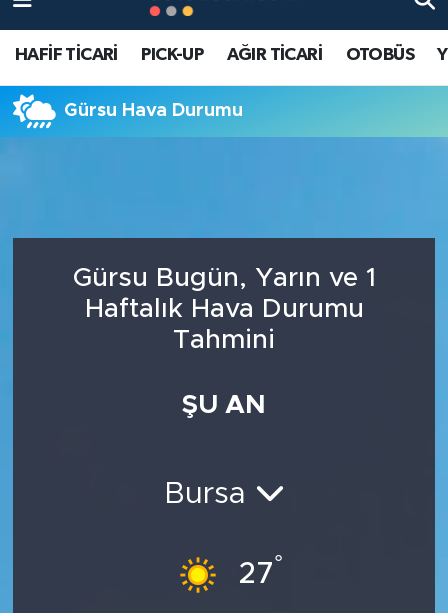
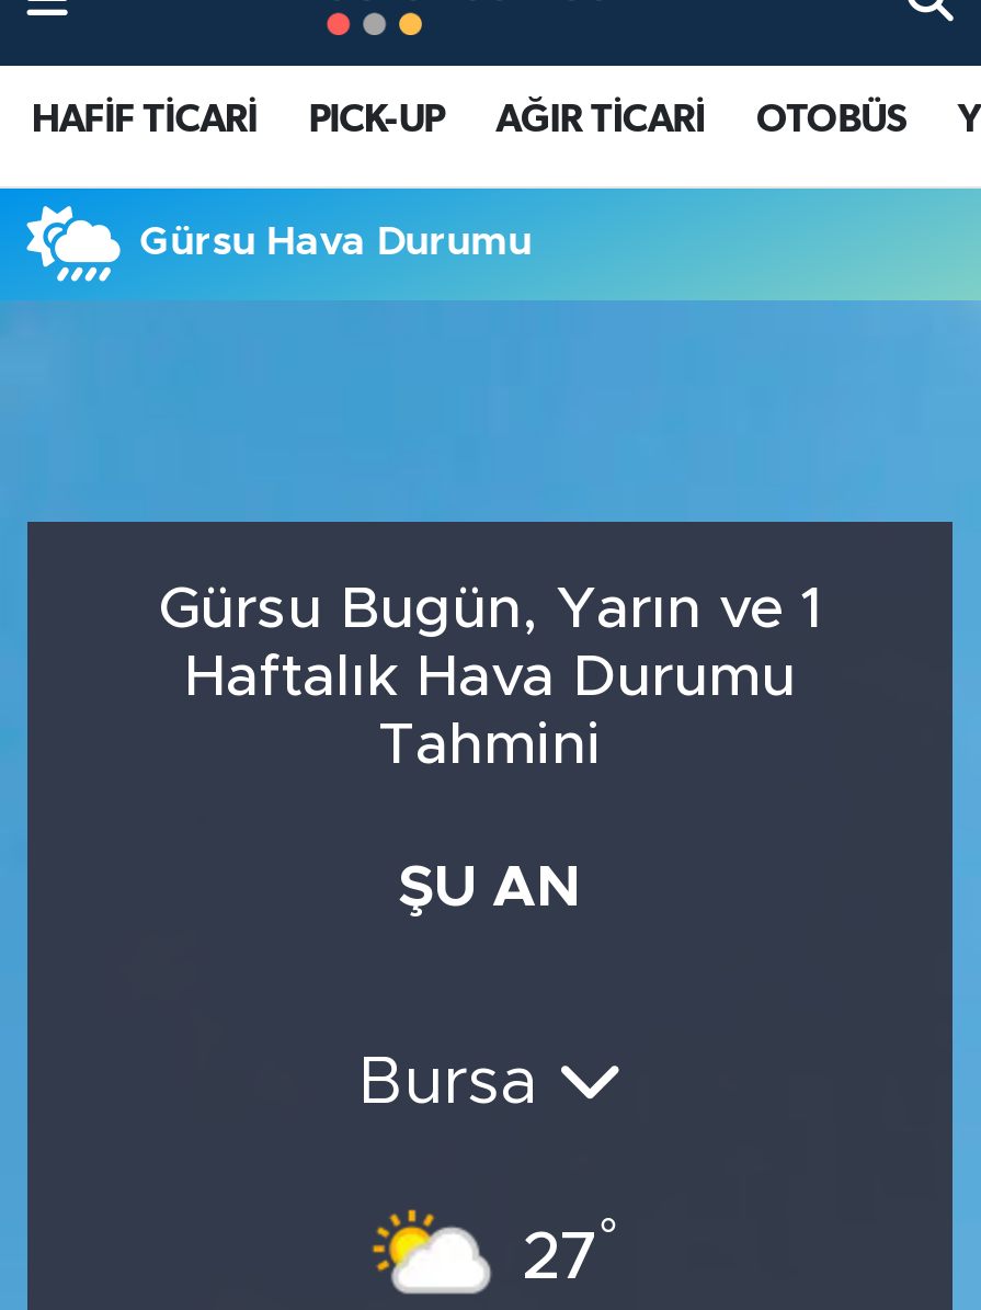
[171,552,224,594] [image] -> [372,1208,492,1298] [image]

